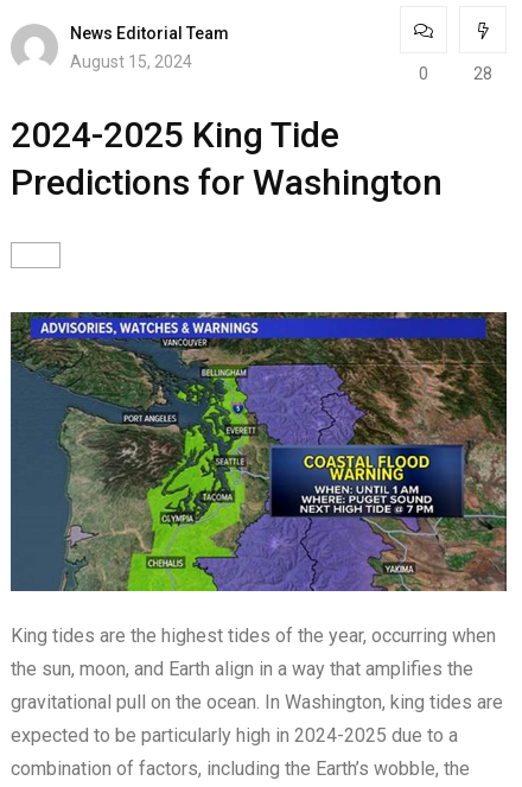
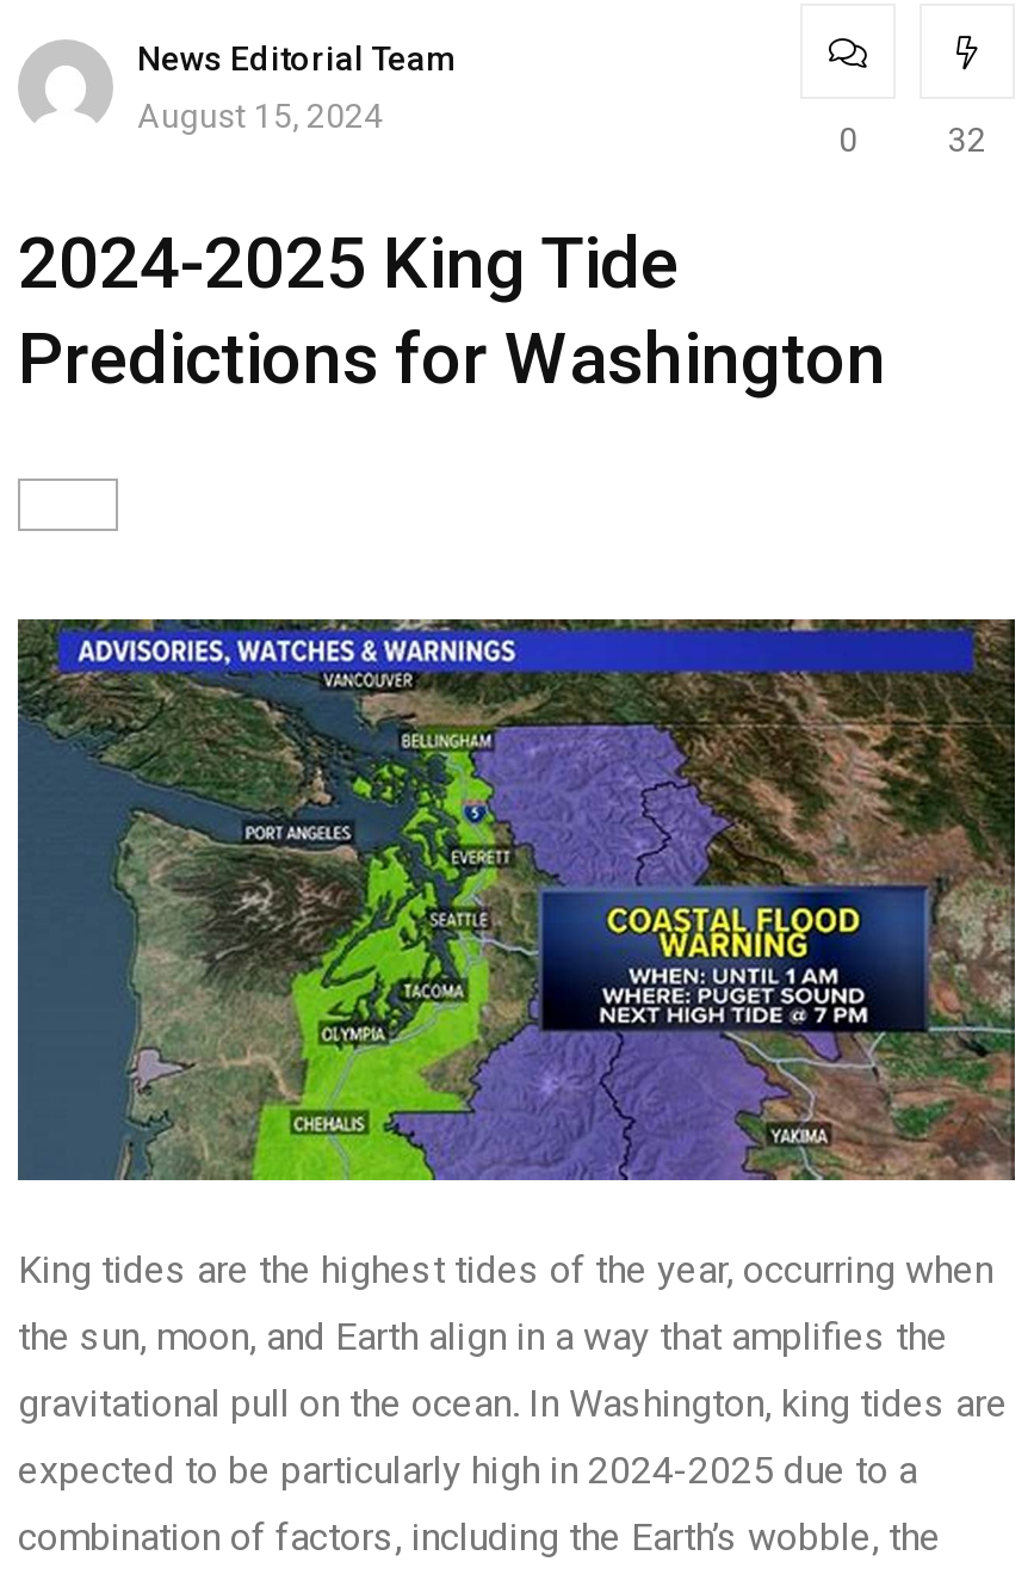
[473,64,492,83] 28 -> [948,121,986,159] 32

